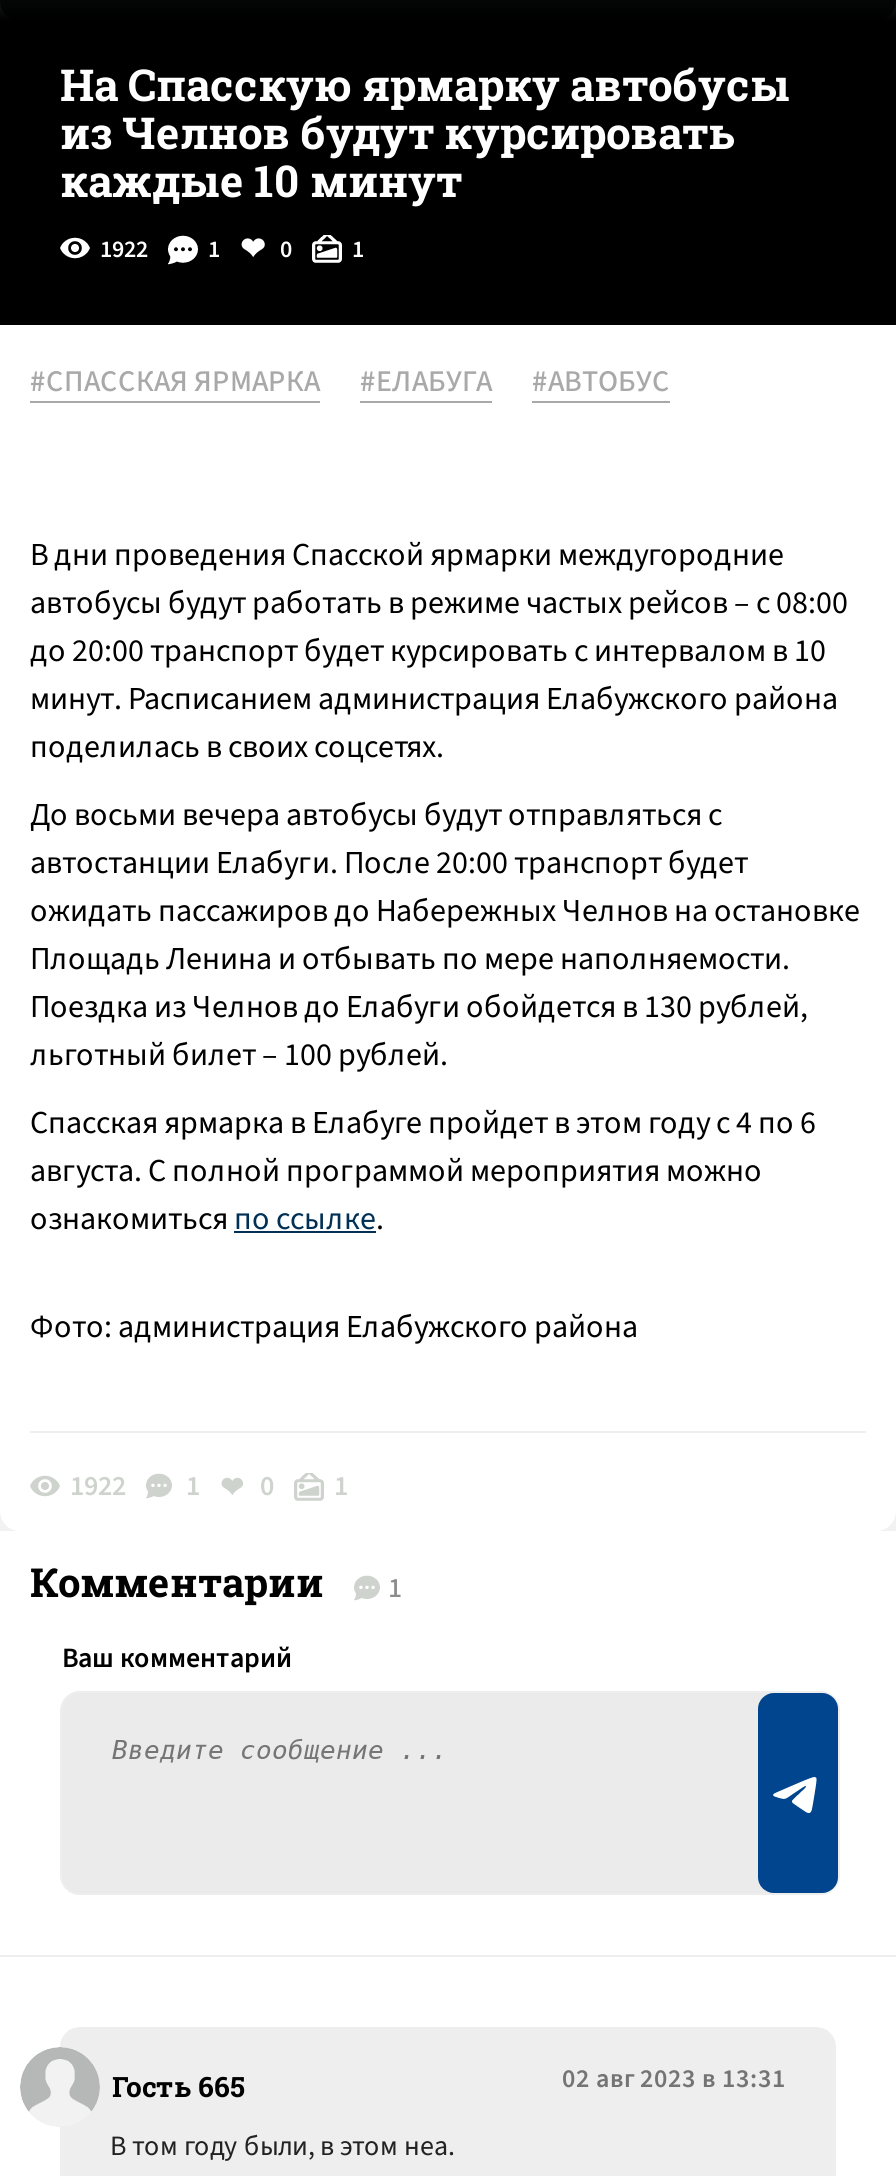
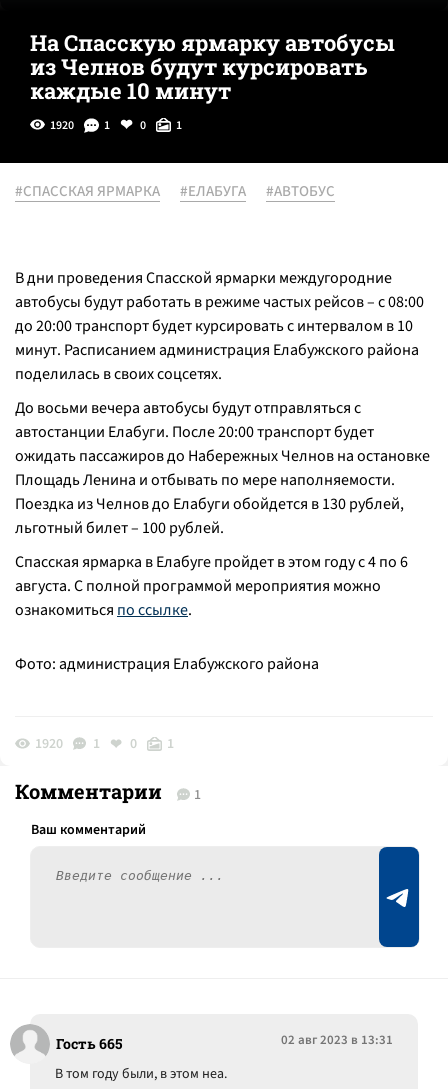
[100,233,364,267] 1922 1 0 1 -> [50,117,182,134] 1920 1 0 1
[70,1467,348,1507] 1922 1 0 1 -> [35,734,174,754] 1920 1 0 1

